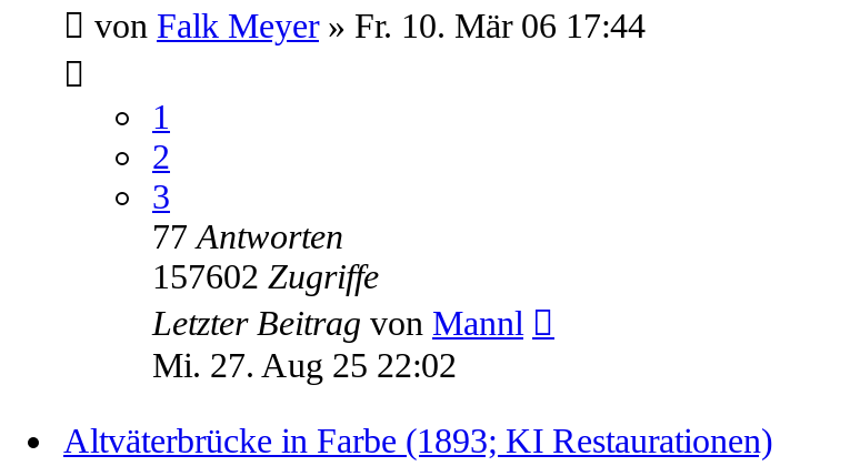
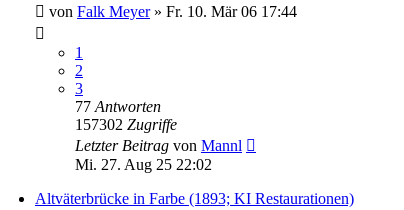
[152,257,379,295] 157602 Zugriffe -> [75,116,177,133] 157302 Zugriffe

